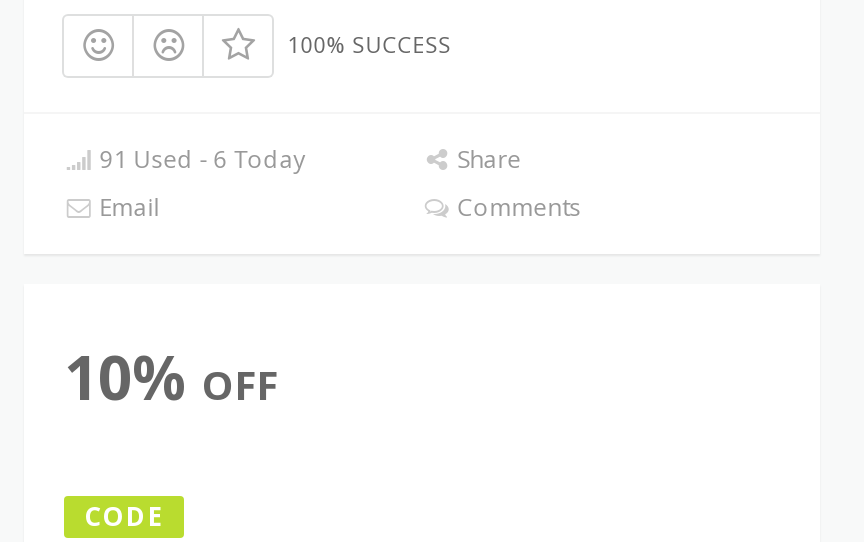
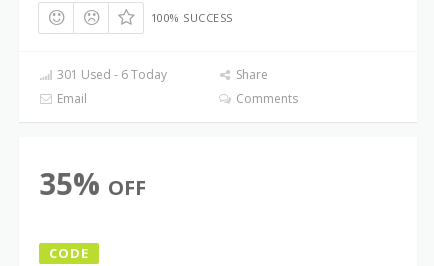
[94,142,306,176] 91 Used - 6 Today -> [54,66,167,83] 301 Used - 6 Today
[64,336,278,418] 10% OFF -> [39,163,146,204] 35% OFF

